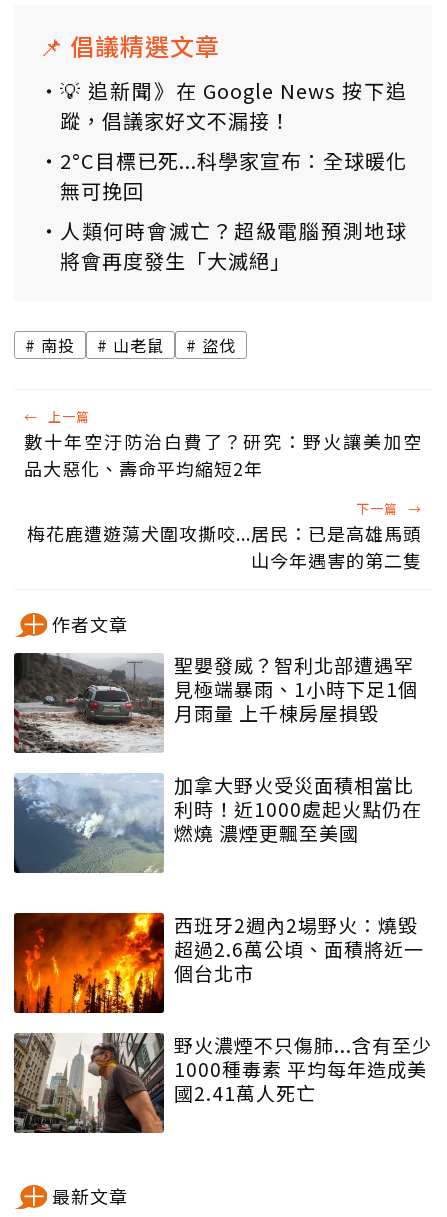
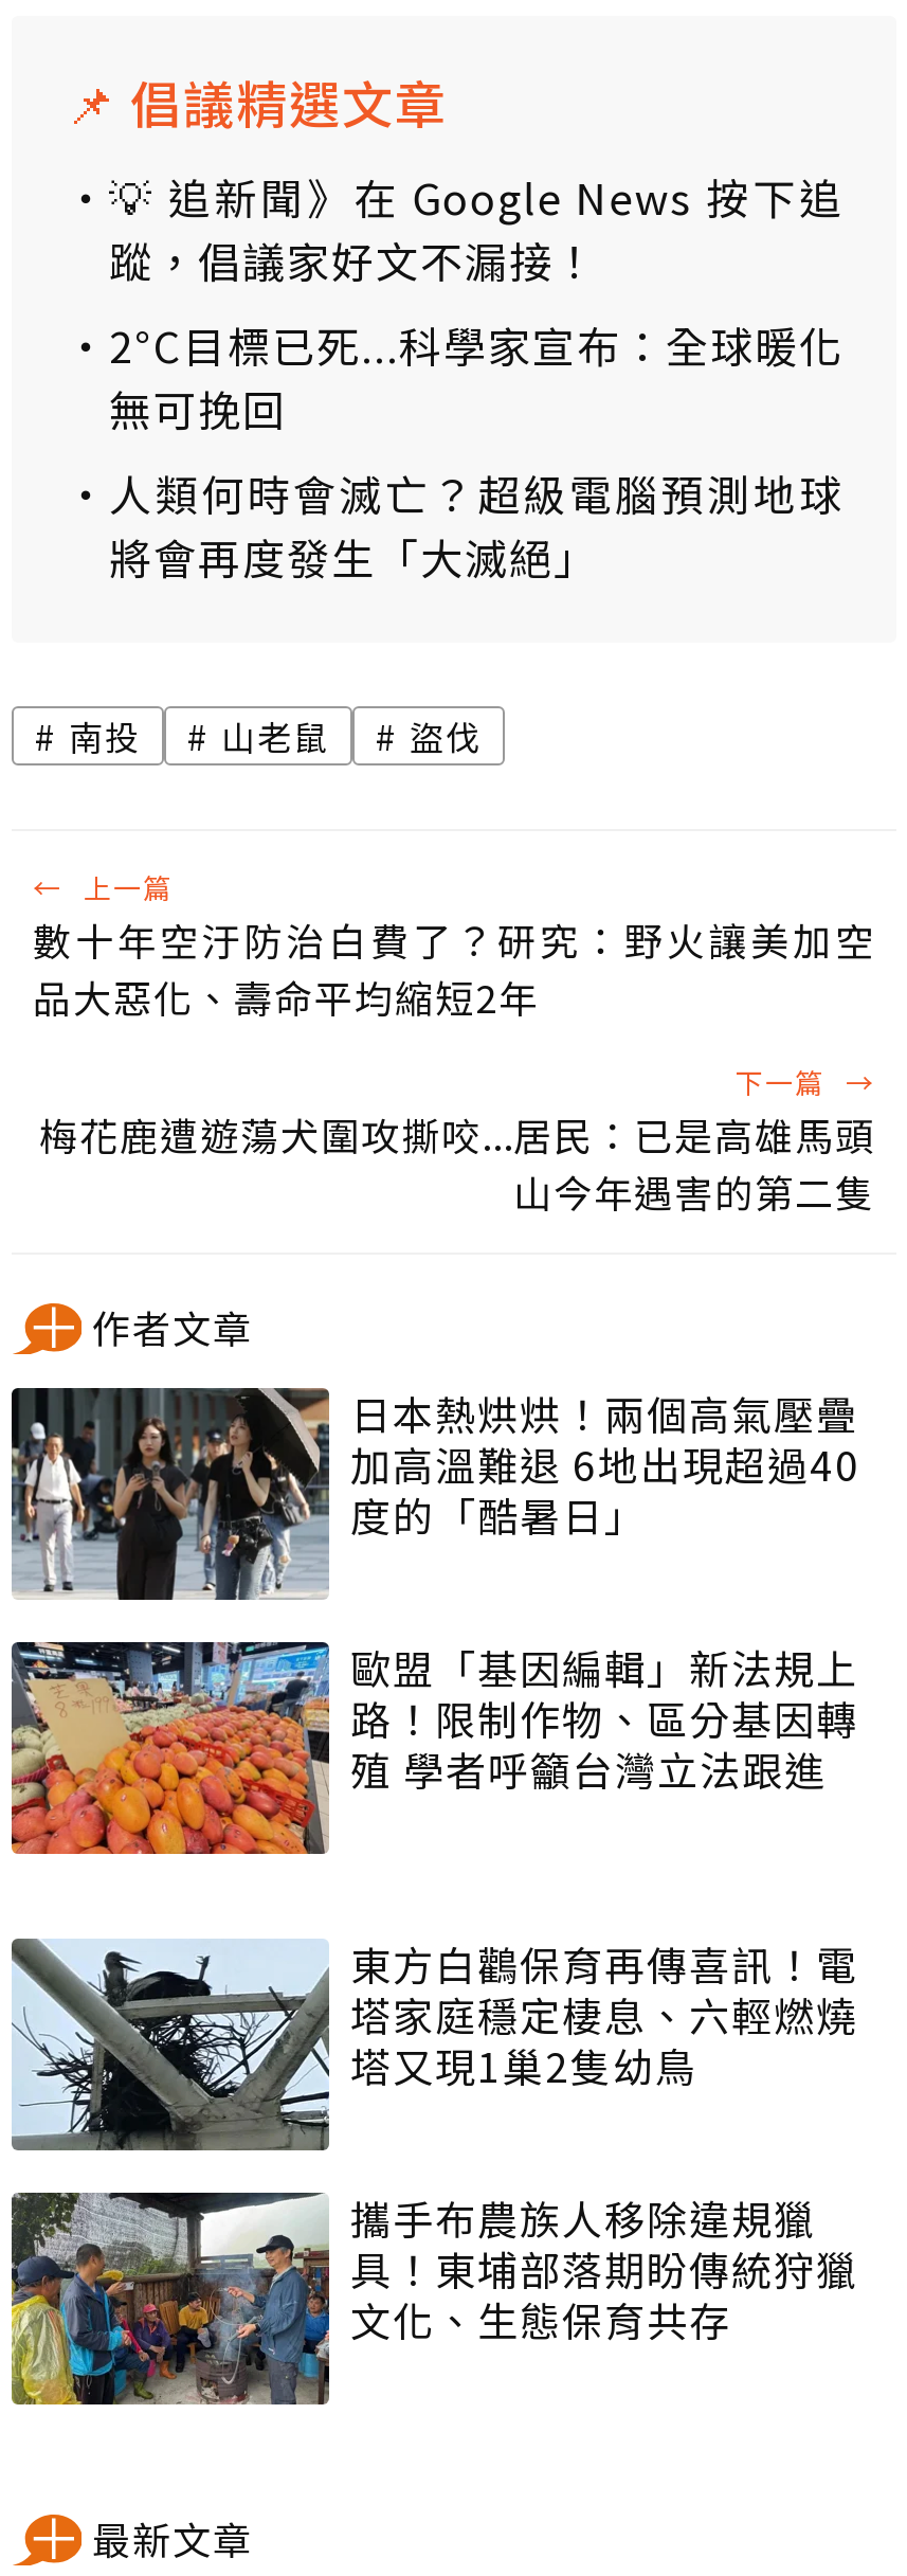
[13,651,418,754] [image] | 聖嬰發威？智利北部遭遇罕 | 見極端暴雨、1小時下足1個 | 月雨量 上千棟房屋損毀 -> [10,1384,860,1600] [image] | 日本熱烘烘！兩個高氣壓疊 | 加高溫難退 6地出現超過40 | 度的「酷暑日」
[13,771,422,874] [image] | 加拿大野火受災面積相當比 | 利時！近1000處起火點仍在 | 燃燒 濃煙更飄至美國 -> [10,1638,858,1856] [image] | 歐盟「基因編輯」新法規上 | 路！限制作物、區分基因轉 | 殖 學者呼籲台灣立法跟進
[13,911,424,1014] [image] | 西班牙2週內2場野火：燒毀 | 超過2.6萬公頃、面積將近一 | 個台北市 -> [10,1934,858,2152] [image] | 東方白鸛保育再傳喜訊！電 | 塔家庭穩定棲息、六輕燃燒 | 塔又現1巢2隻幼鳥
[13,1031,432,1134] [image] | 野火濃煙不只傷肺...含有至少 | 1000種毒素 平均每年造成美 | 國2.41萬人死亡 -> [10,2188,858,2407] [image] | 攜手布農族人移除違規獵 | 具！東埔部落期盼傳統狩獵 | 文化、生態保育共存

